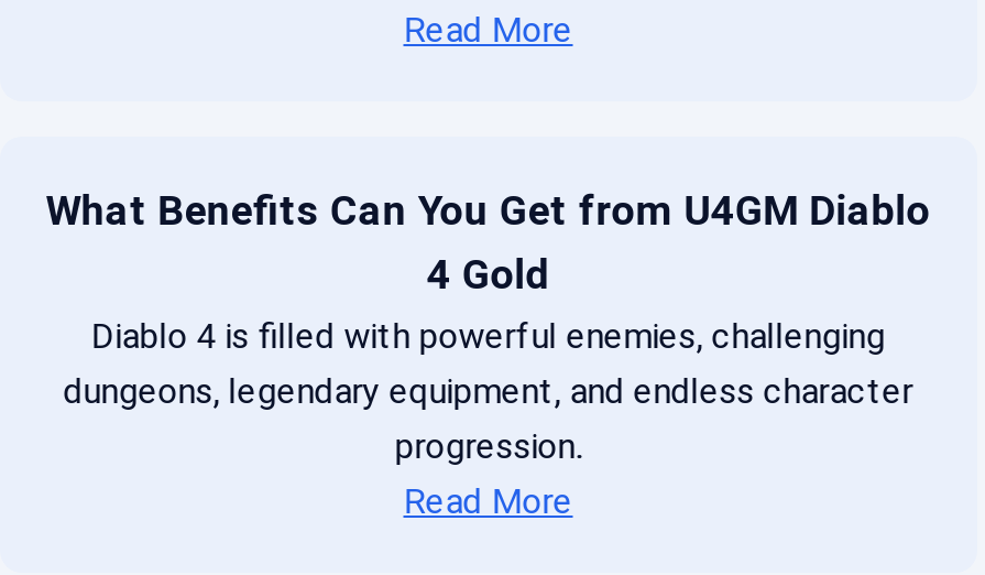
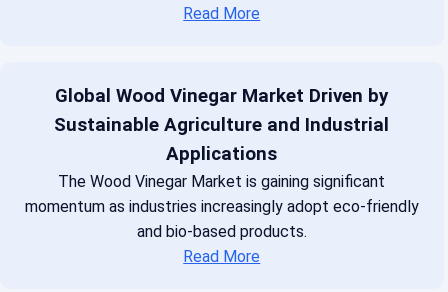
[46,188,931,468] What Benefits Can You Get from U4GM Diablo | 4 Gold | Diablo 4 is filled with powerful enemies, challenging | dungeons, legendary equipment, and endless character | progression. -> [25,85,419,241] Global Wood Vinegar Market Driven by | Sustainable Agriculture and Industrial | Applications | The Wood Vinegar Market is gaining significant | momentum as industries increasingly adopt eco-friendly | and bio-based products.

